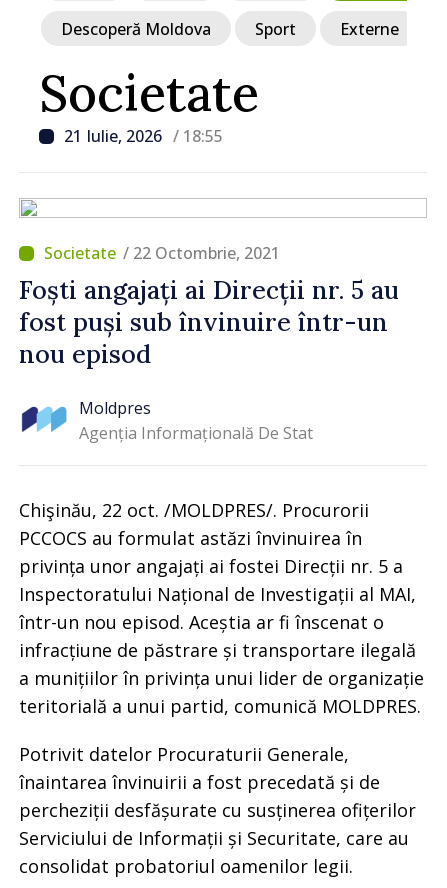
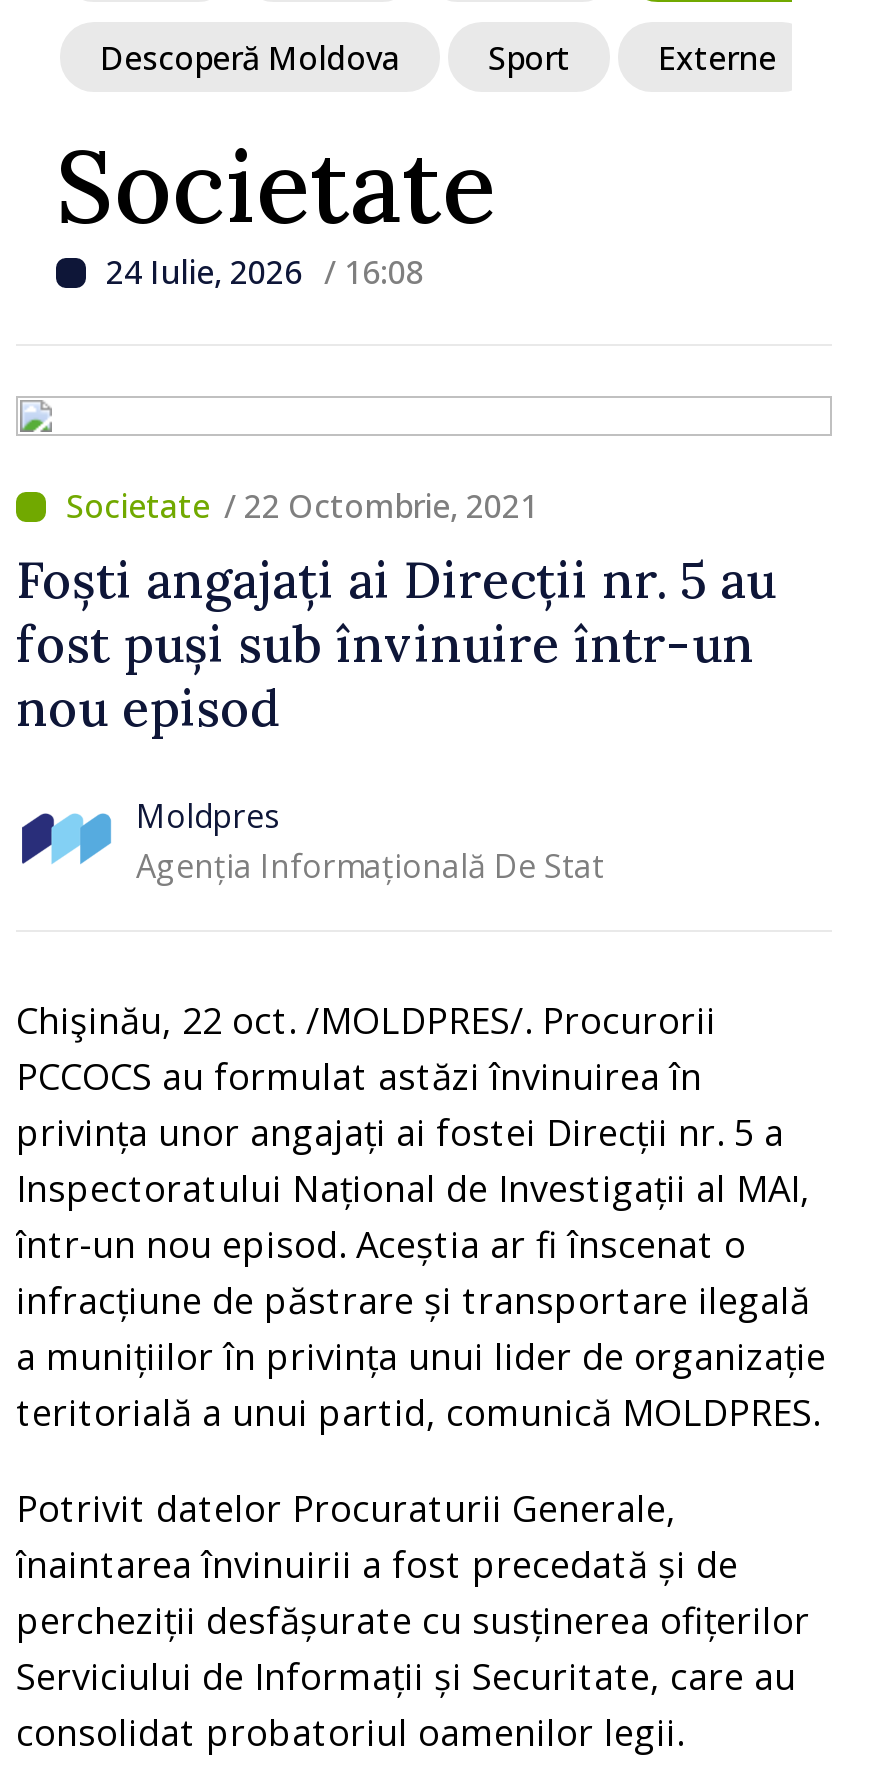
[64,125,223,147] 21 Iulie, 2026 / 18:55 -> [106,250,424,294] 24 Iulie, 2026 / 16:08

